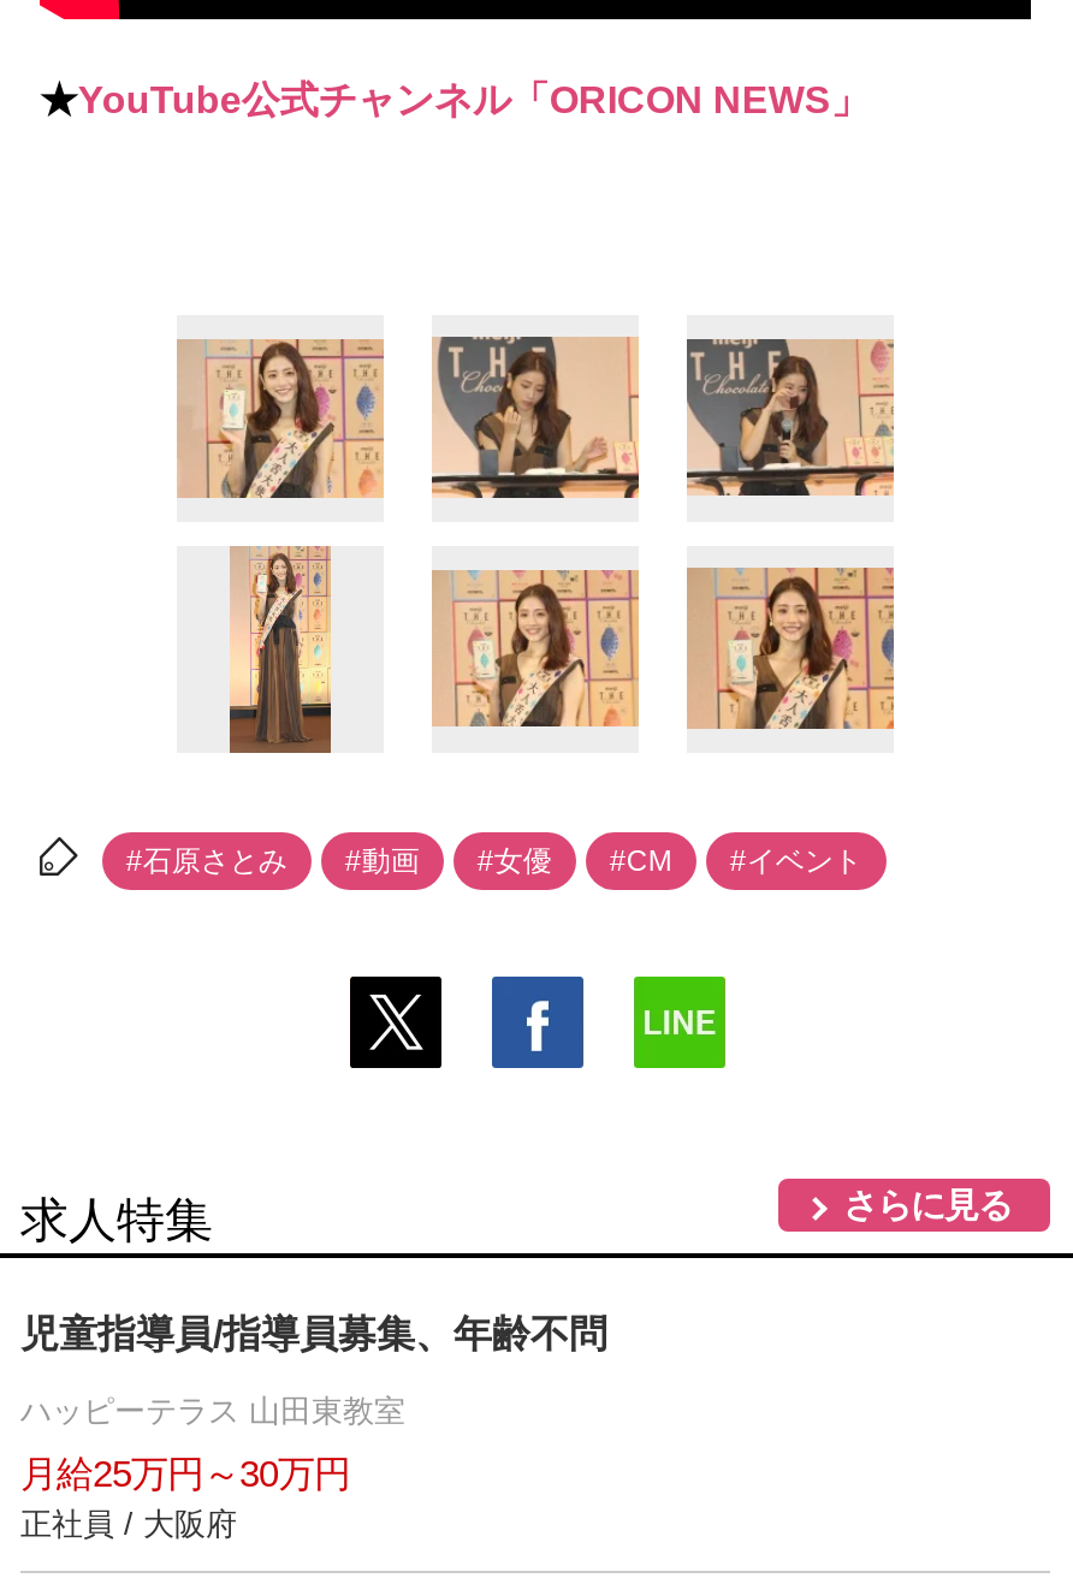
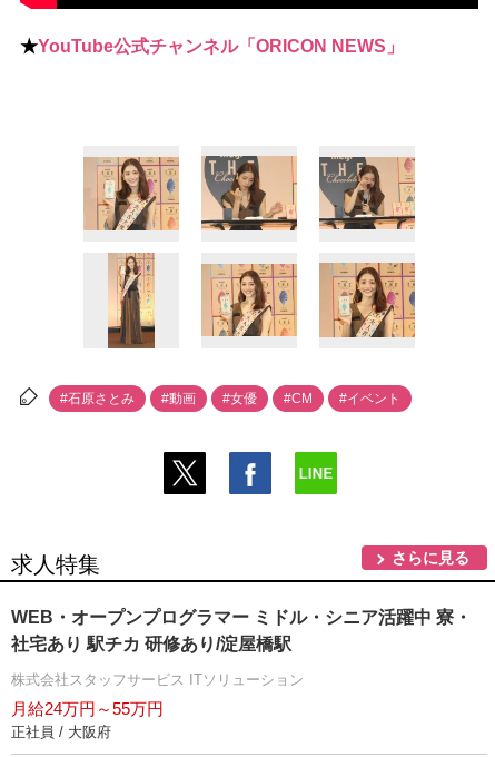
[20,1313,607,1354] 児童指導員/指導員募集、年齢不問 -> [11,607,472,653] WEB・オープンプログラマー ミドル・シニア活躍中 寮・ | 社宅あり 駅チカ 研修あり/淀屋橋駅
[20,1392,405,1428] ハッピーテラス 山田東教室 -> [11,671,304,688] 株式会社スタッフサービス ITソリューション
[20,1452,350,1493] 月給25万円～30万円 -> [11,699,164,718] 月給24万円～55万円

